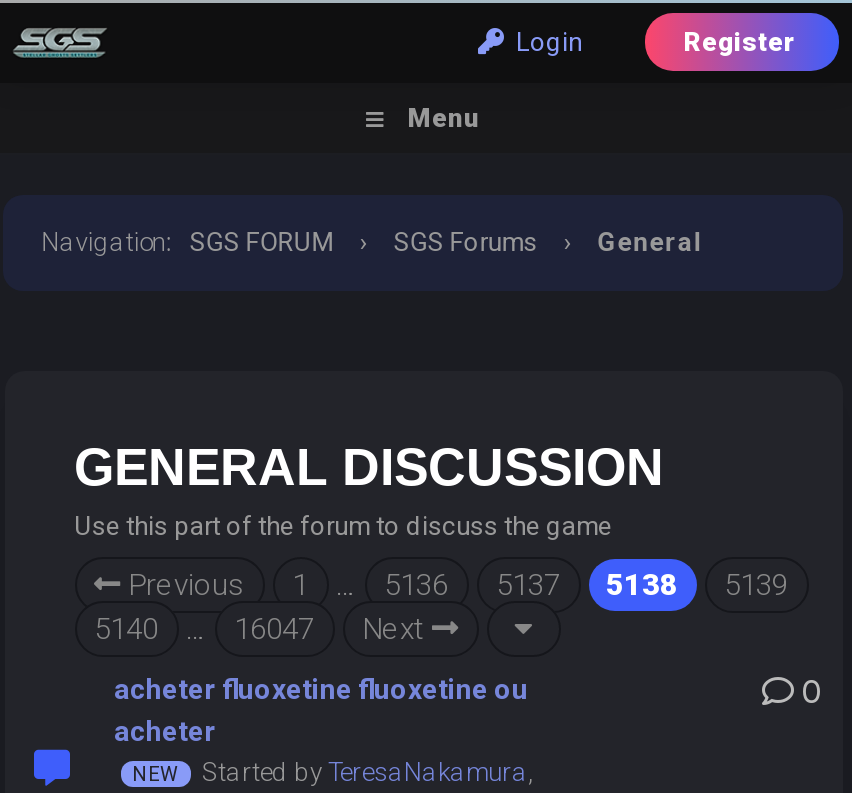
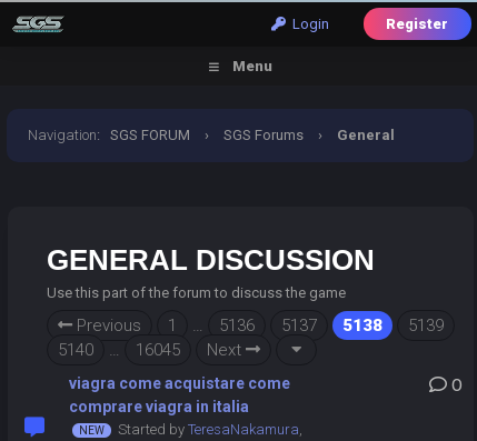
[94,611,432,647] 5140 … 16047 Next -> [57,340,245,360] 5140 … 16045 Next
[114,673,528,747] acheter fluoxetine fluoxetine ou | acheter -> [68,374,290,415] viagra come acquistare come | comprare viagra in italia

